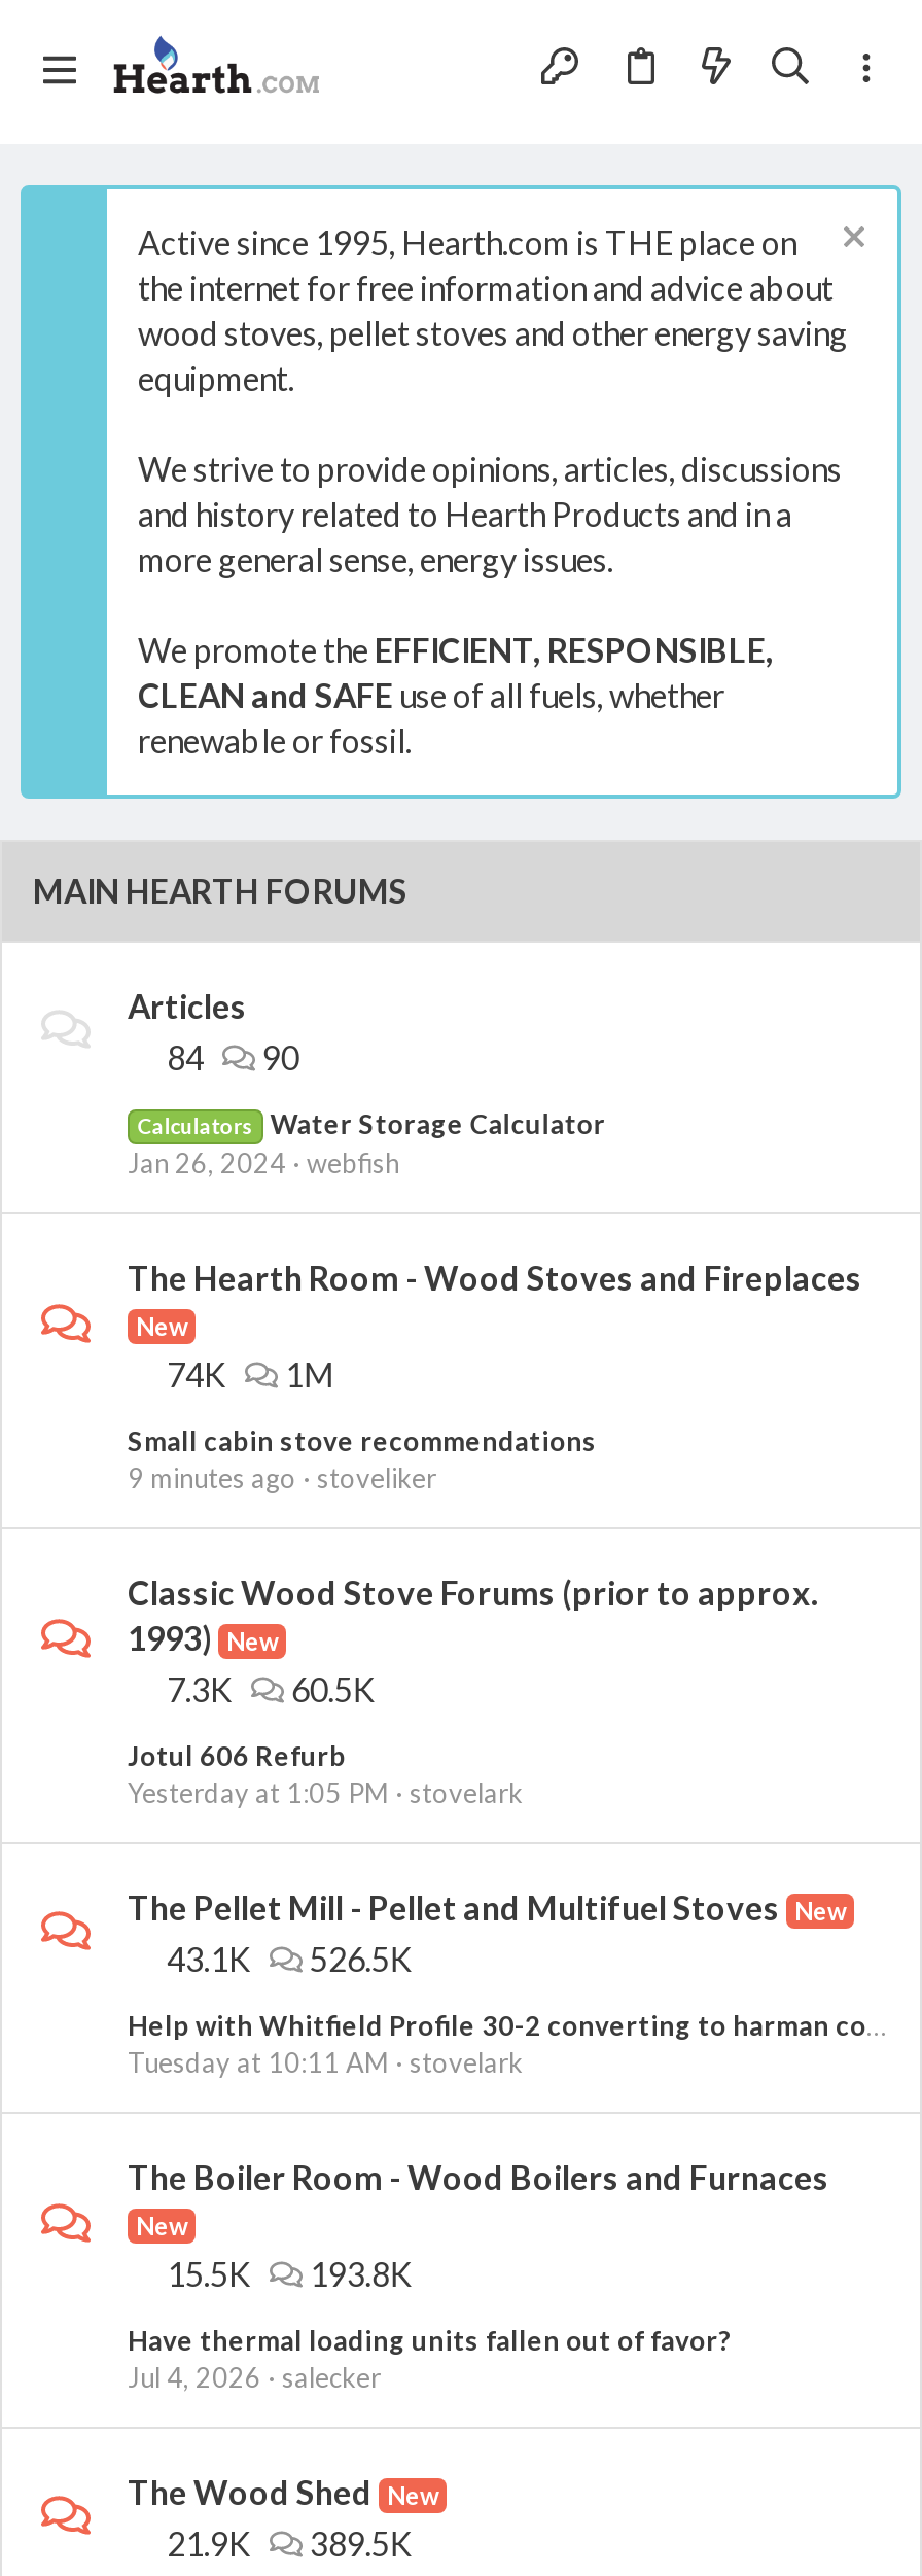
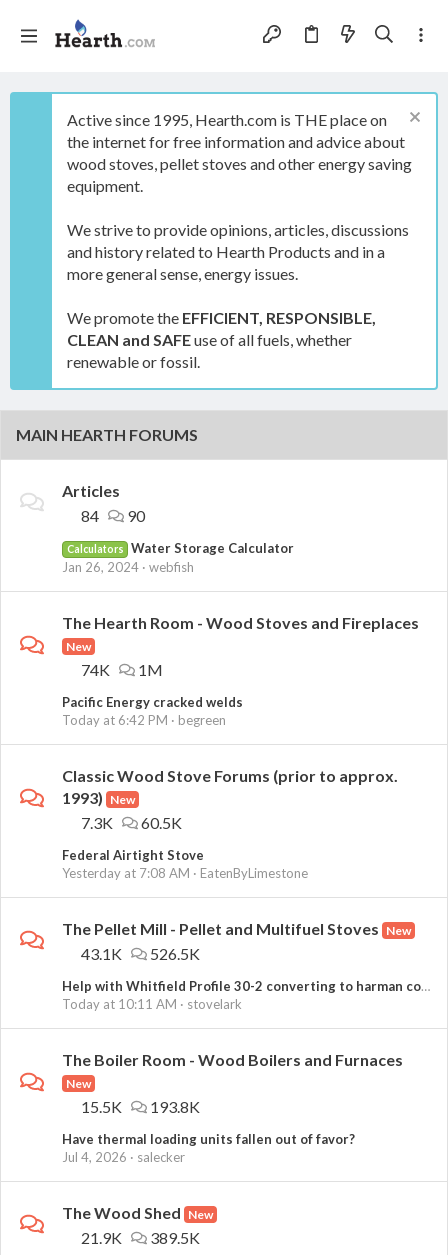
[128,1424,597,1494] Small cabin stove recommendations | 9 minutes ago | stoveliker -> [62,694,243,728] Pacific Energy cracked welds | Today at 6:42 PM | begreen
[128,1739,523,1809] Jotul 606 Refurb | Yesterday at 1:05 PM | stovelark -> [62,847,308,881] Federal Airtight Stove | Yesterday at 7:08 AM | EatenByLimestone
[128,2046,523,2079] Tuesday at 10:11 AM stovelark -> [62,996,242,1012] Today at 10:11 AM stovelark

